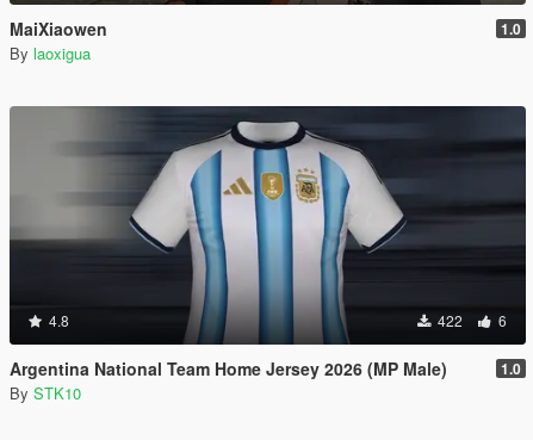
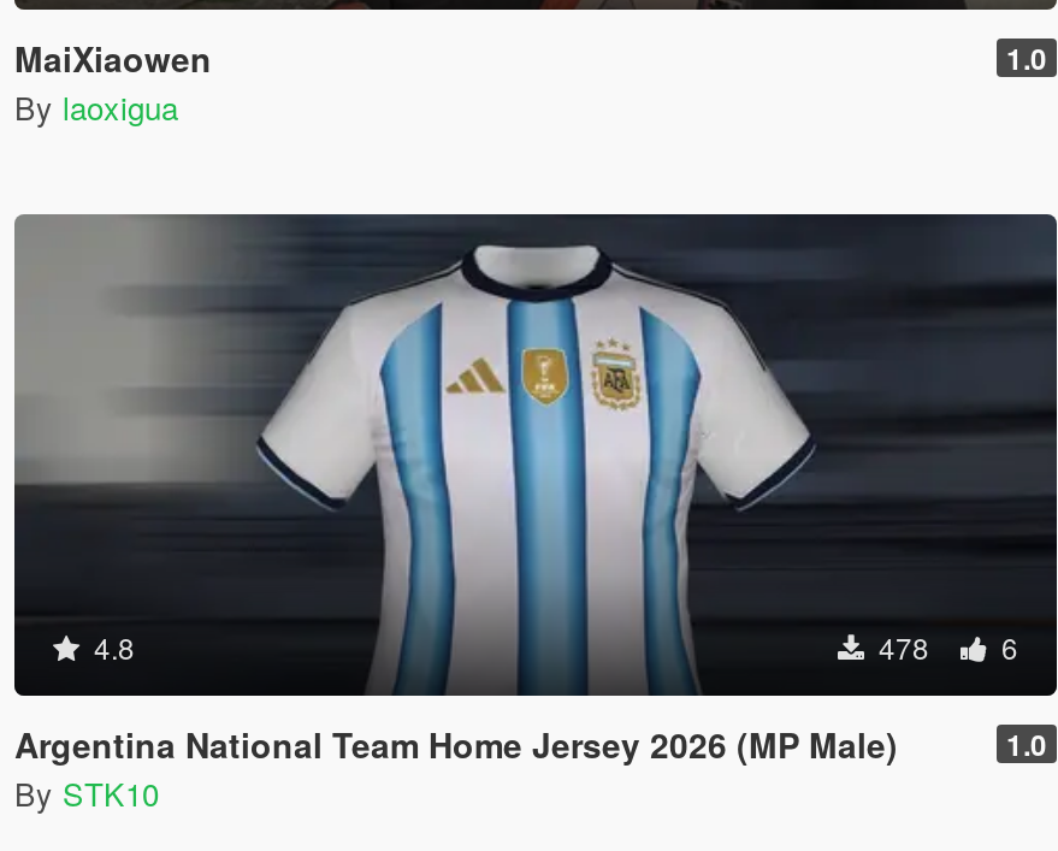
[434,310,507,330] 422 6 -> [871,626,1018,667] 478 6

